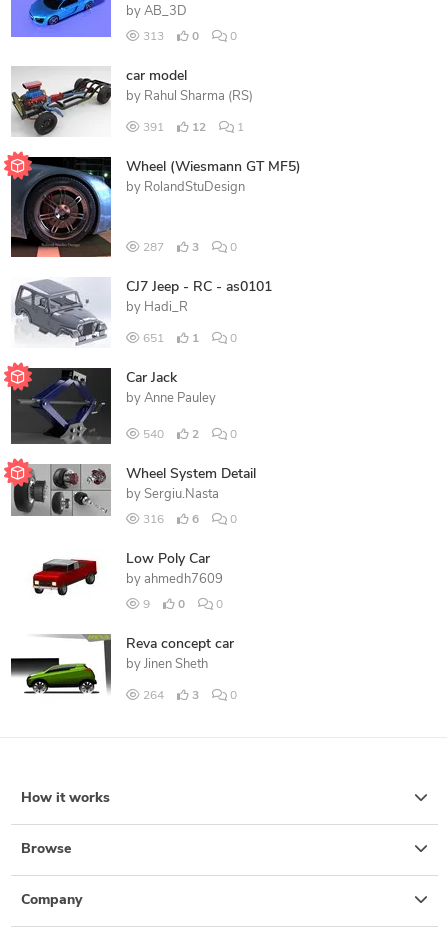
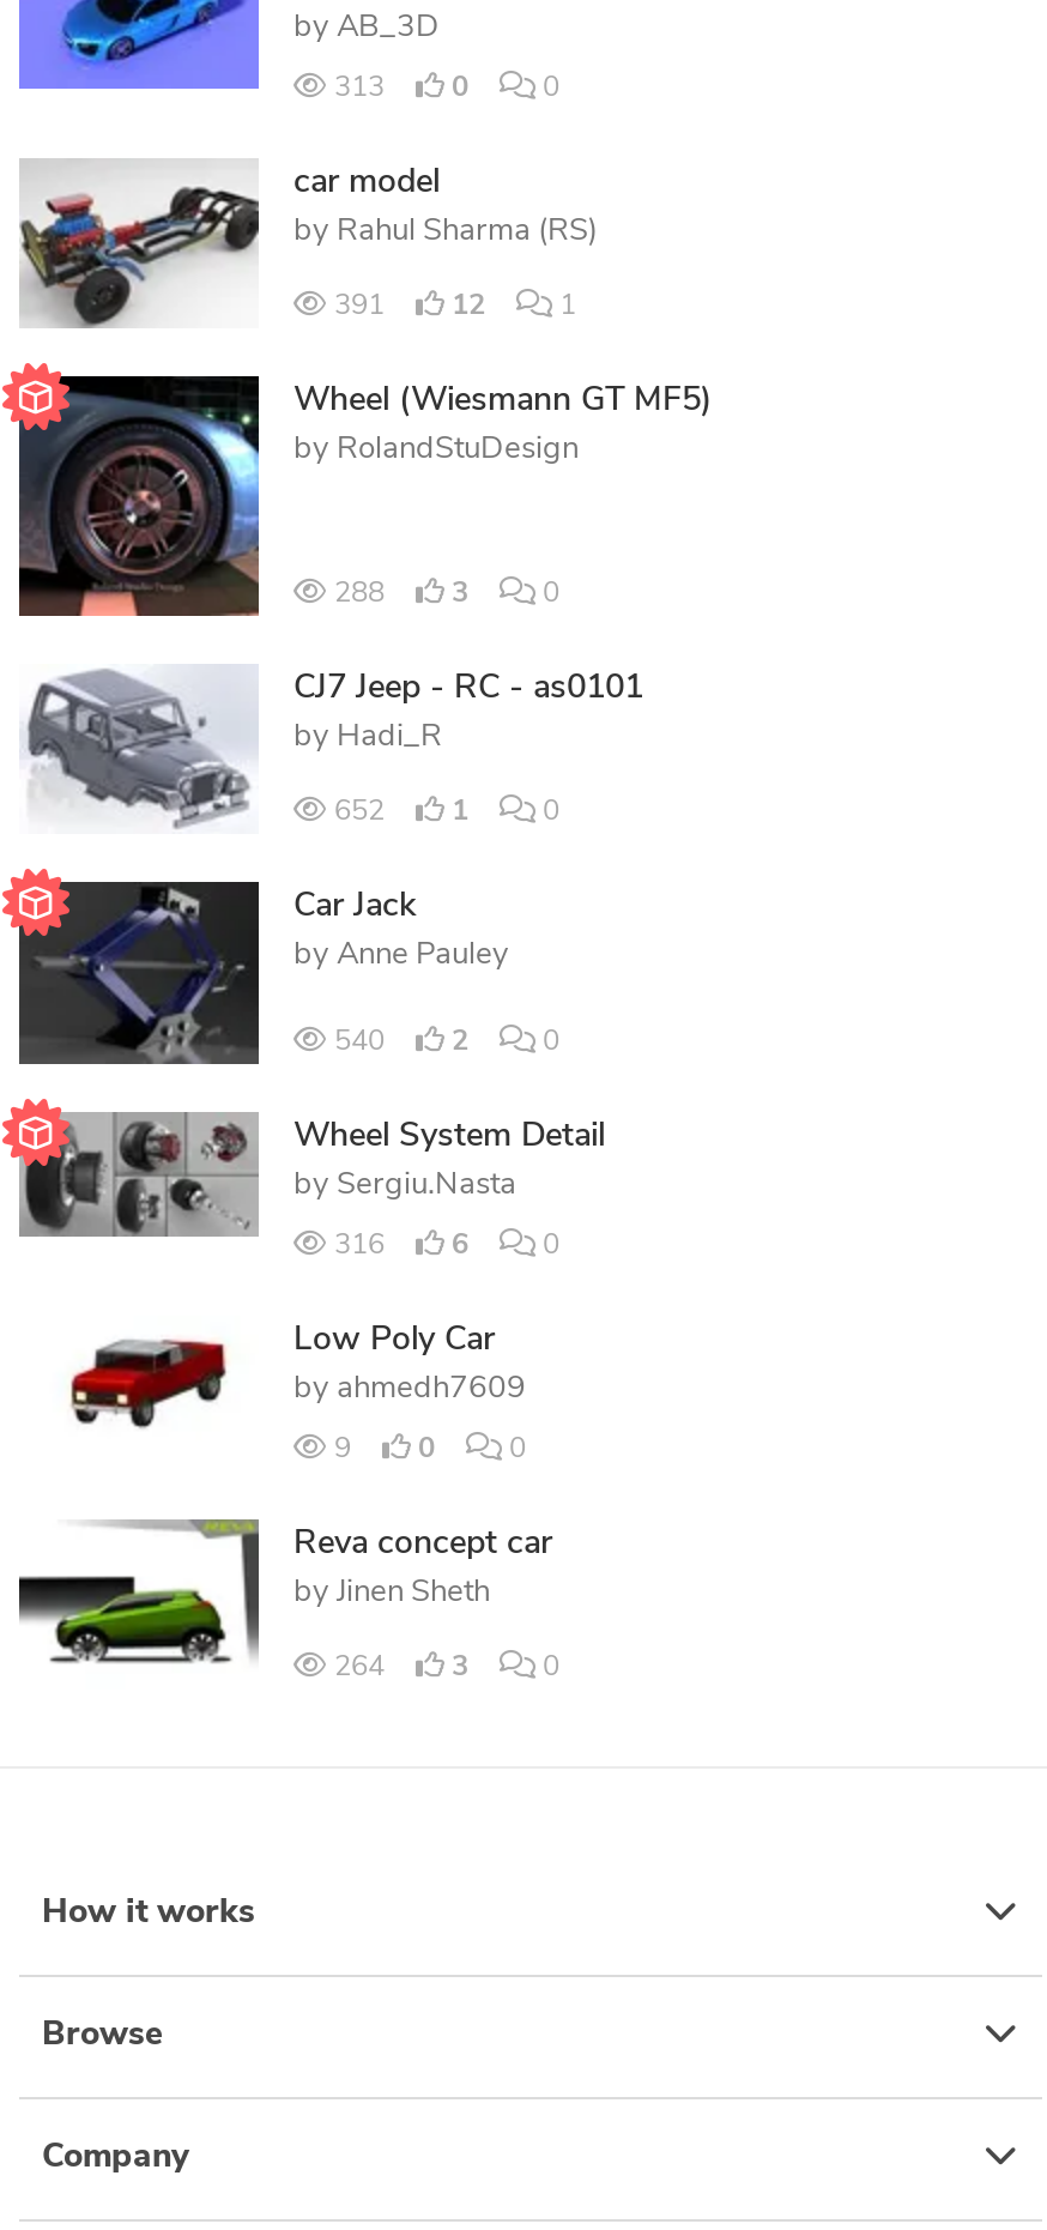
[139,241,166,253] 287 -> [327,579,392,608] 288
[139,332,166,344] 651 -> [327,797,392,826] 652

